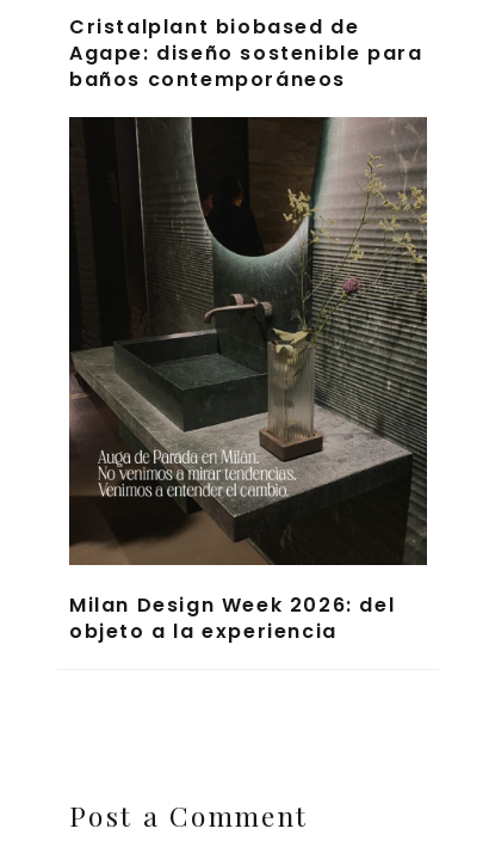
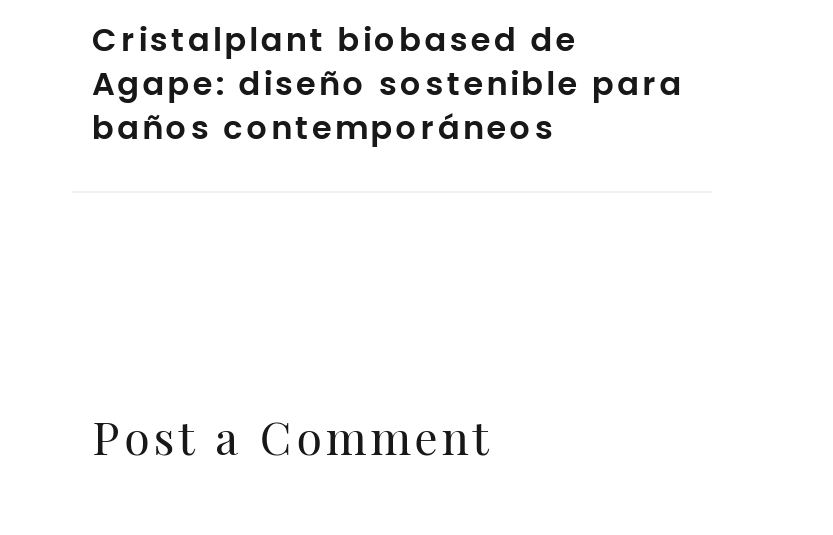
[68,116,428,645] [image] | Milan Design Week 2026: del | objeto a la experiencia -> none

